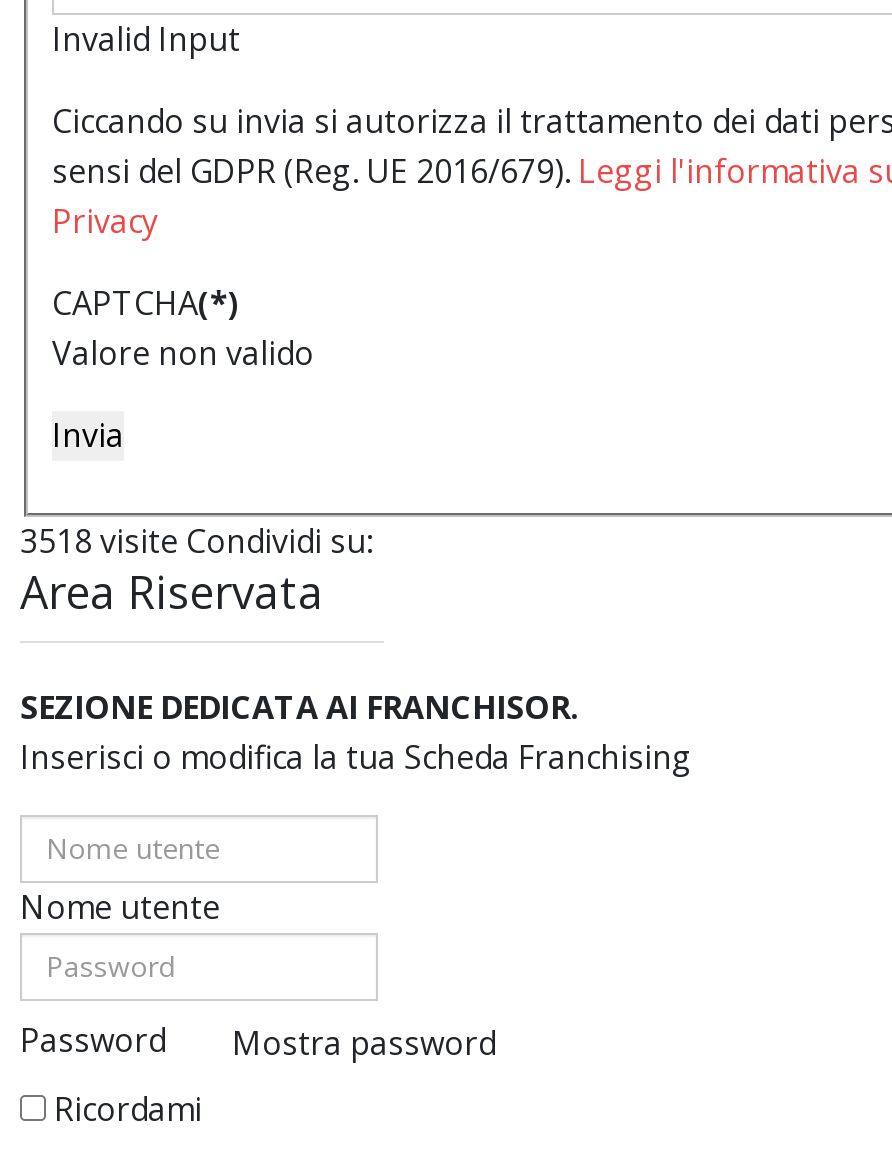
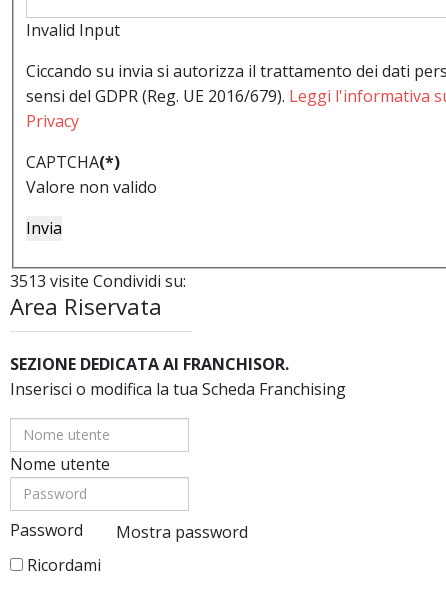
[20,518,380,562] 3518 visite Condividi su: -> [10,270,190,292] 3513 visite Condividi su:

